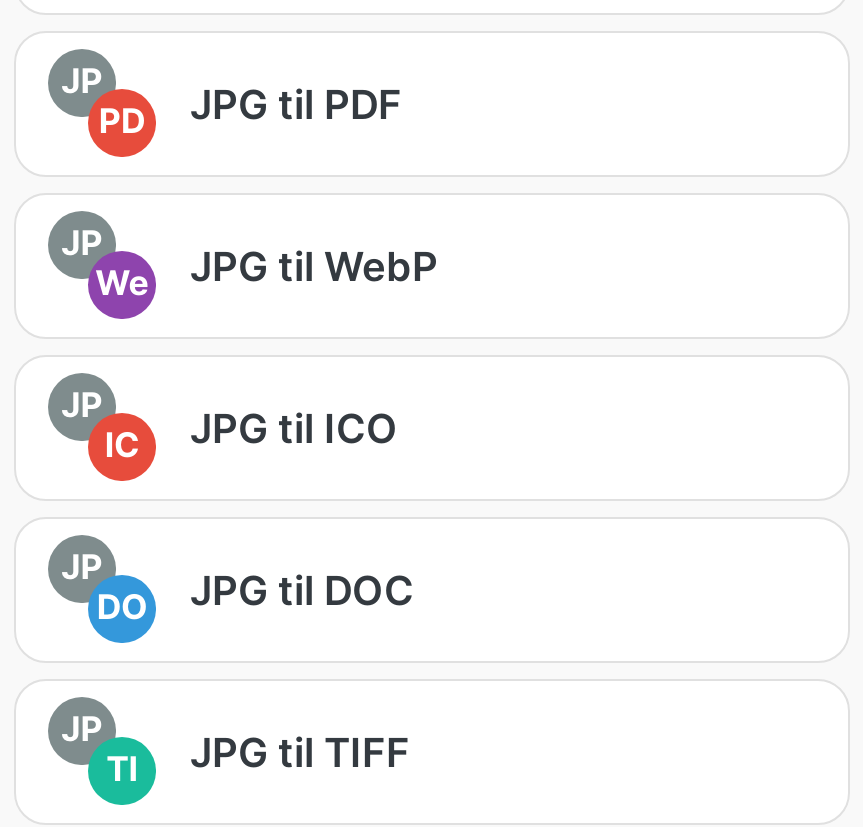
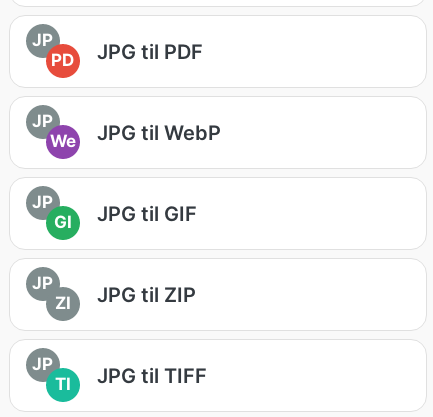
[105,404,398,465] IC | JPG til ICO -> [54,201,197,232] GI | JPG til GIF
[97,566,414,627] DO | JPG til DOC -> [55,282,196,313] ZI | JPG til ZIP

